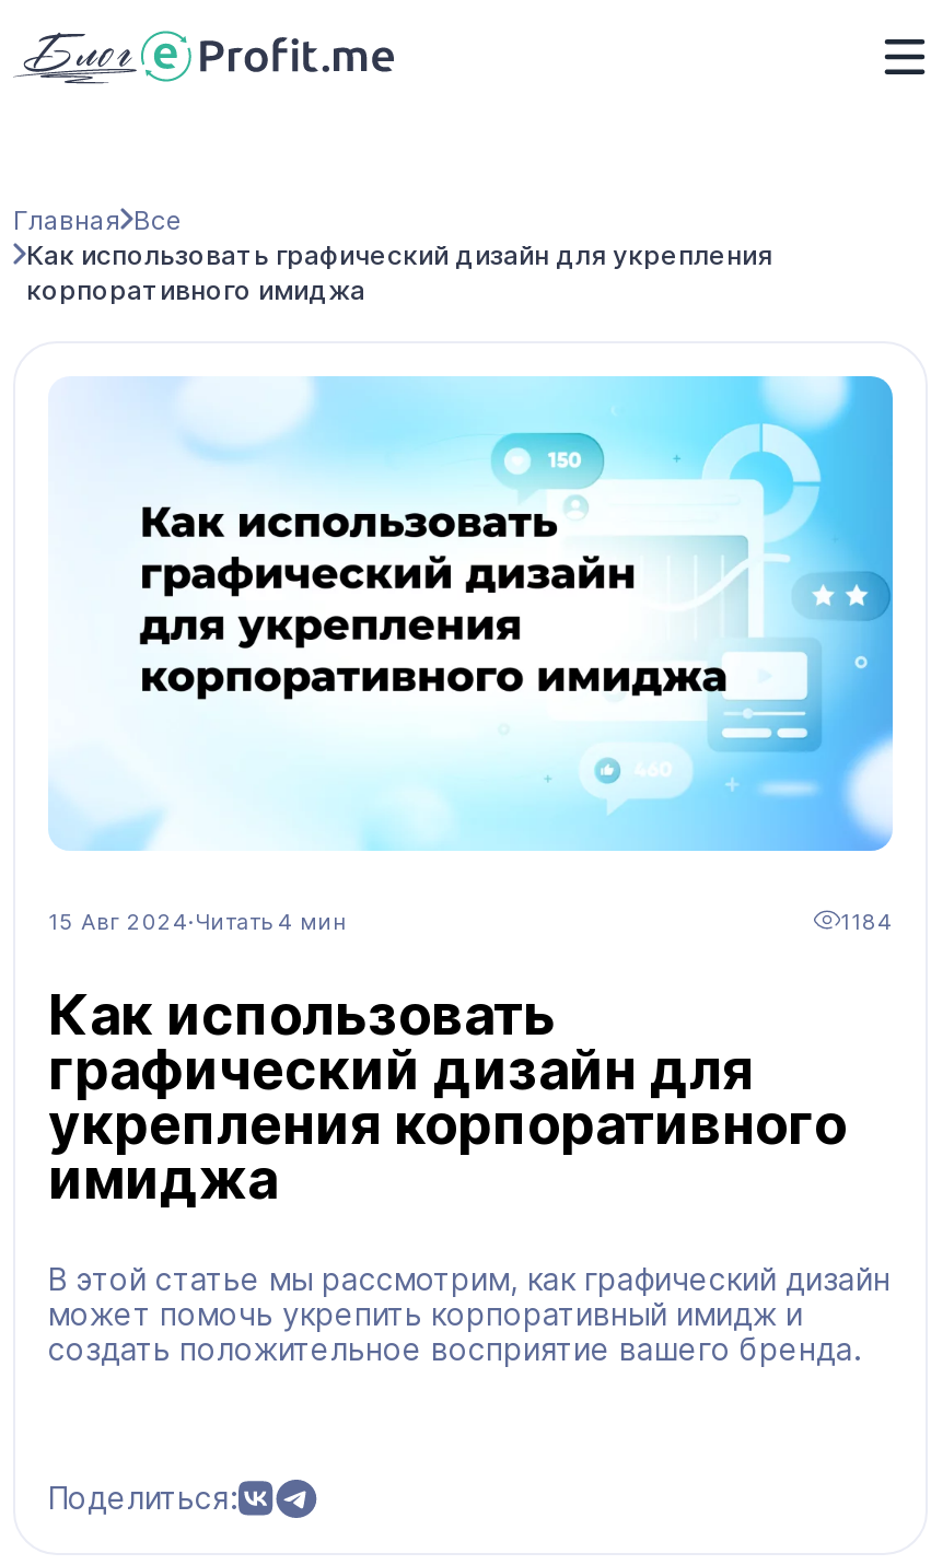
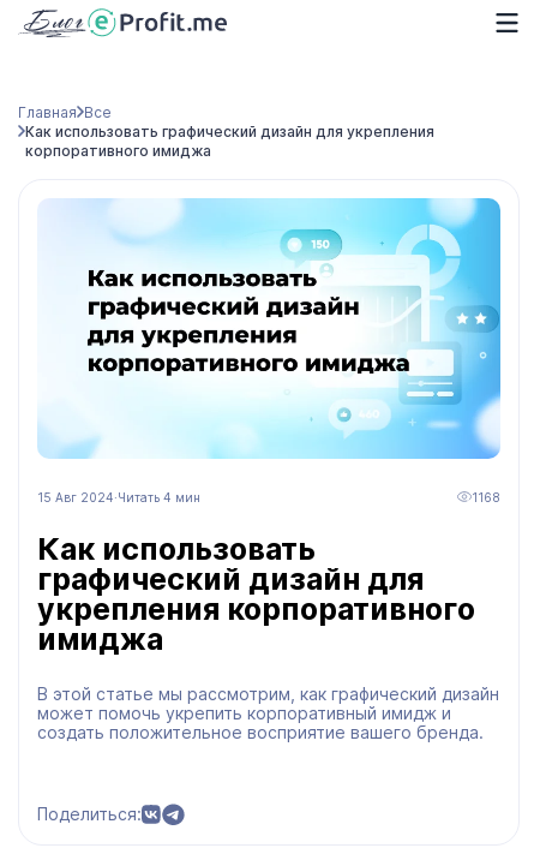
[840,907,893,933] 1184 -> [472,490,500,504] 1168

